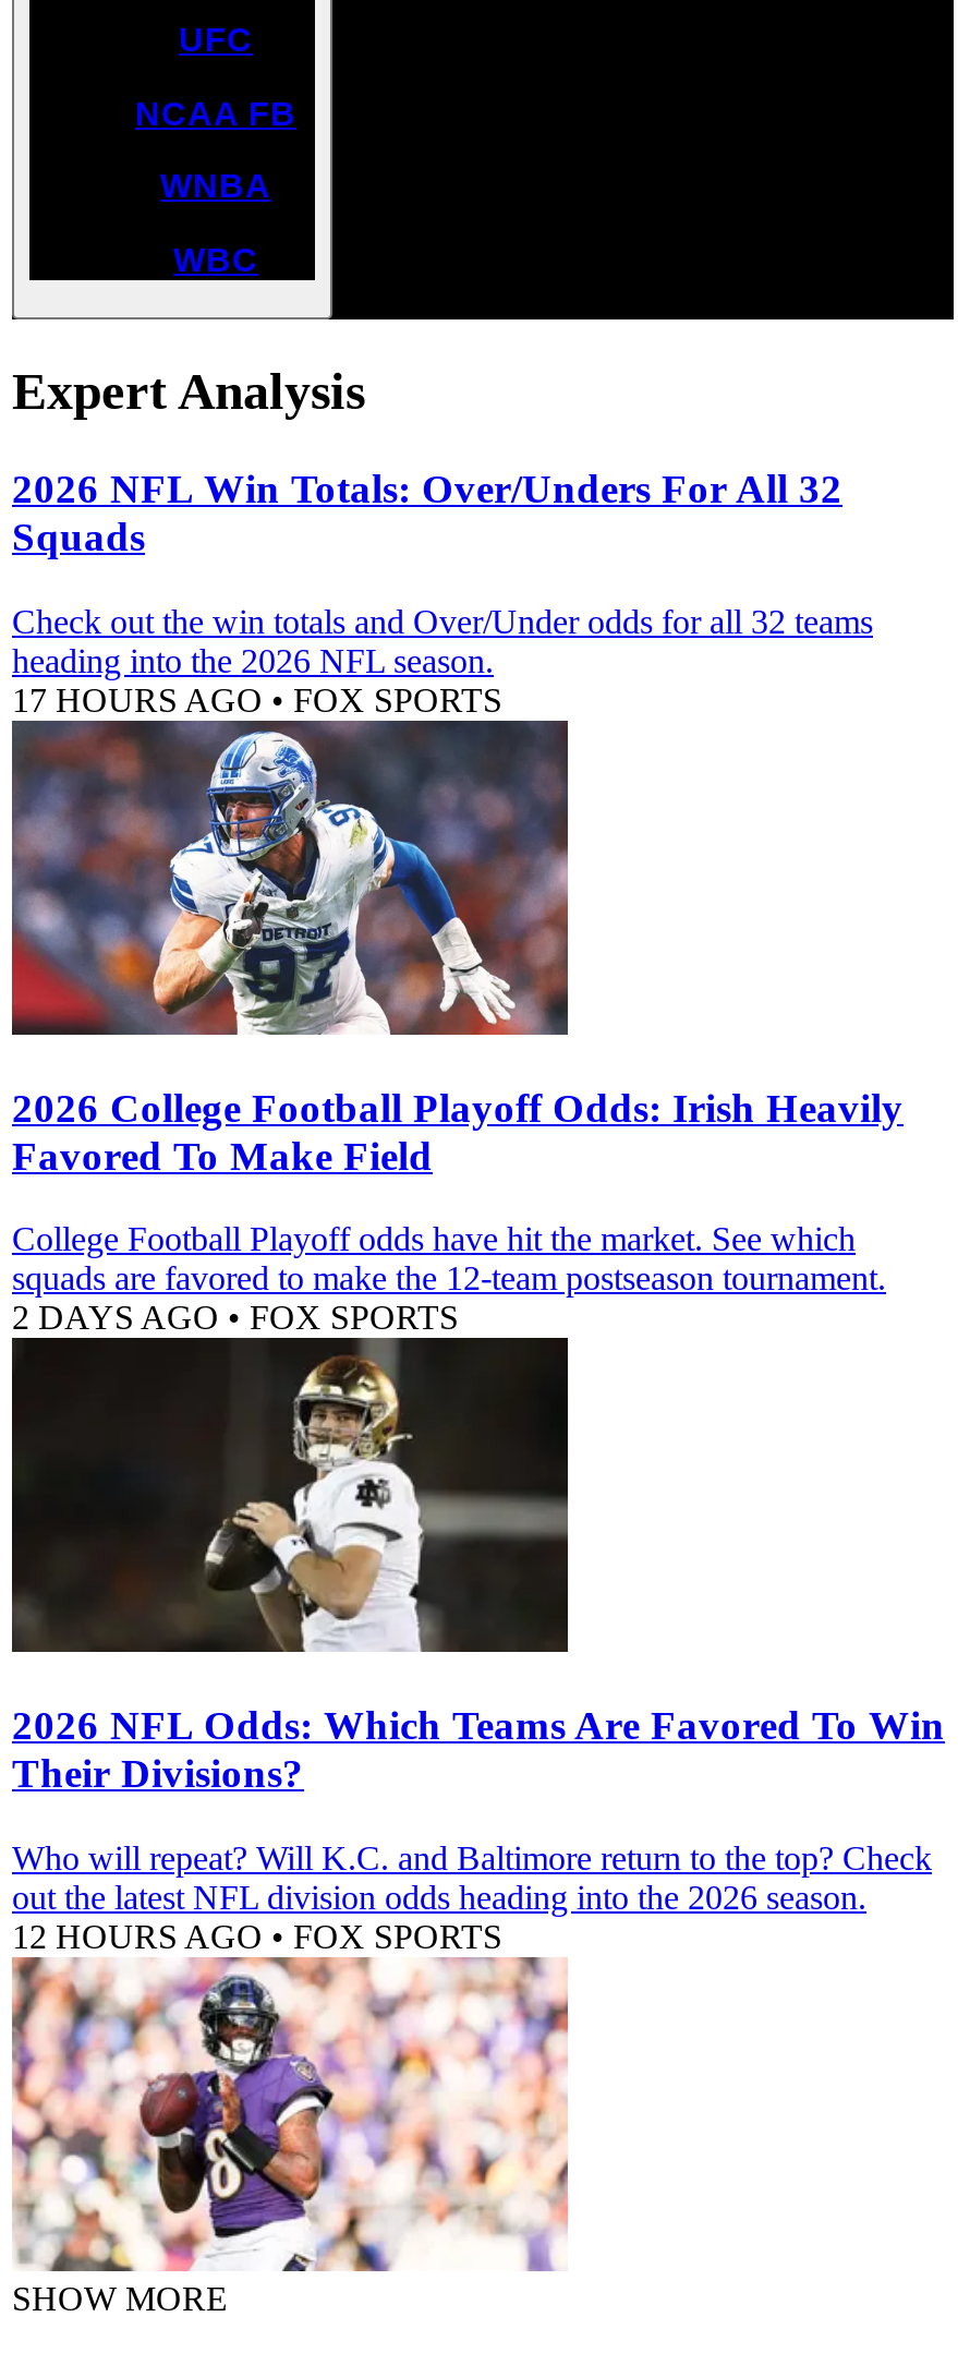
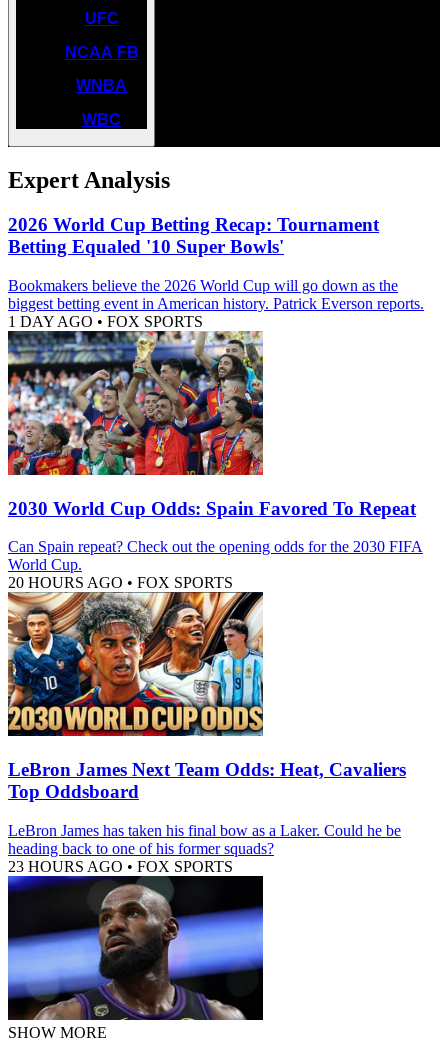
[12,466,842,560] 2026 NFL Win Totals: Over/Unders For All 32 | Squads -> [8,214,379,257] 2026 World Cup Betting Recap: Tournament | Betting Equaled '10 Super Bowls'
[12,603,873,718] Check out the win totals and Over/Under odds for all 32 teams | heading into the 2026 NFL season. | 17 HOURS AGO • FOX SPORTS -> [8,277,424,330] Bookmakers believe the 2026 World Cup will go down as the | biggest betting event in American history. Patrick Everson reports. | 1 DAY AGO • FOX SPORTS
[10,743,904,1178] [image] | 2026 College Football Playoff Odds: Irish Heavily | Favored To Make Field -> [7,331,416,519] [image] | 2030 World Cup Odds: Spain Favored To Repeat
[12,1221,886,1336] College Football Playoff odds have hit the market. See which | squads are favored to make the 12-team postseason tournament. | 2 DAYS AGO • FOX SPORTS -> [8,538,423,591] Can Spain repeat? Check out the opening odds for the 2030 FIFA | World Cup. | 20 HOURS AGO • FOX SPORTS
[10,1340,945,1796] [image] | 2026 NFL Odds: Which Teams Are Favored To Win | Their Divisions? -> [7,603,406,802] [image] | LeBron James Next Team Odds: Heat, Cavaliers | Top Oddsboard
[12,1839,932,1955] Who will repeat? Will K.C. and Baltimore return to the top? Check | out the latest NFL division odds heading into the 2026 season. | 12 HOURS AGO • FOX SPORTS -> [8,822,401,875] LeBron James has taken his final bow as a Laker. Could he be | heading back to one of his former squads? | 23 HOURS AGO • FOX SPORTS
[10,1957,570,2273] [image] -> [7,886,264,1021] [image]

